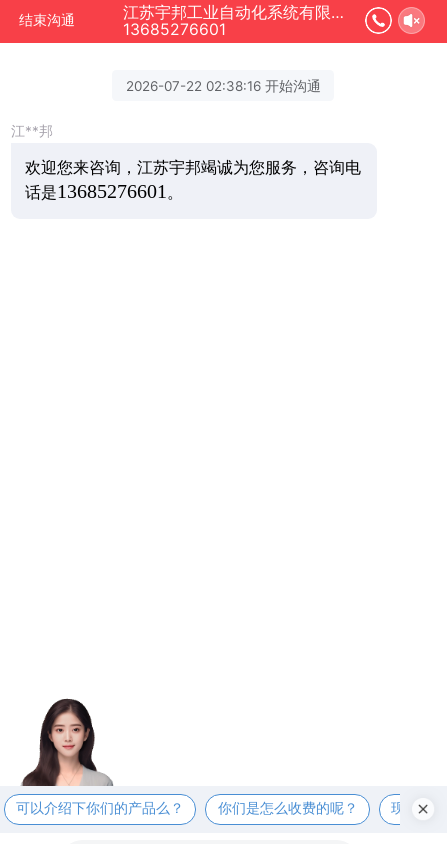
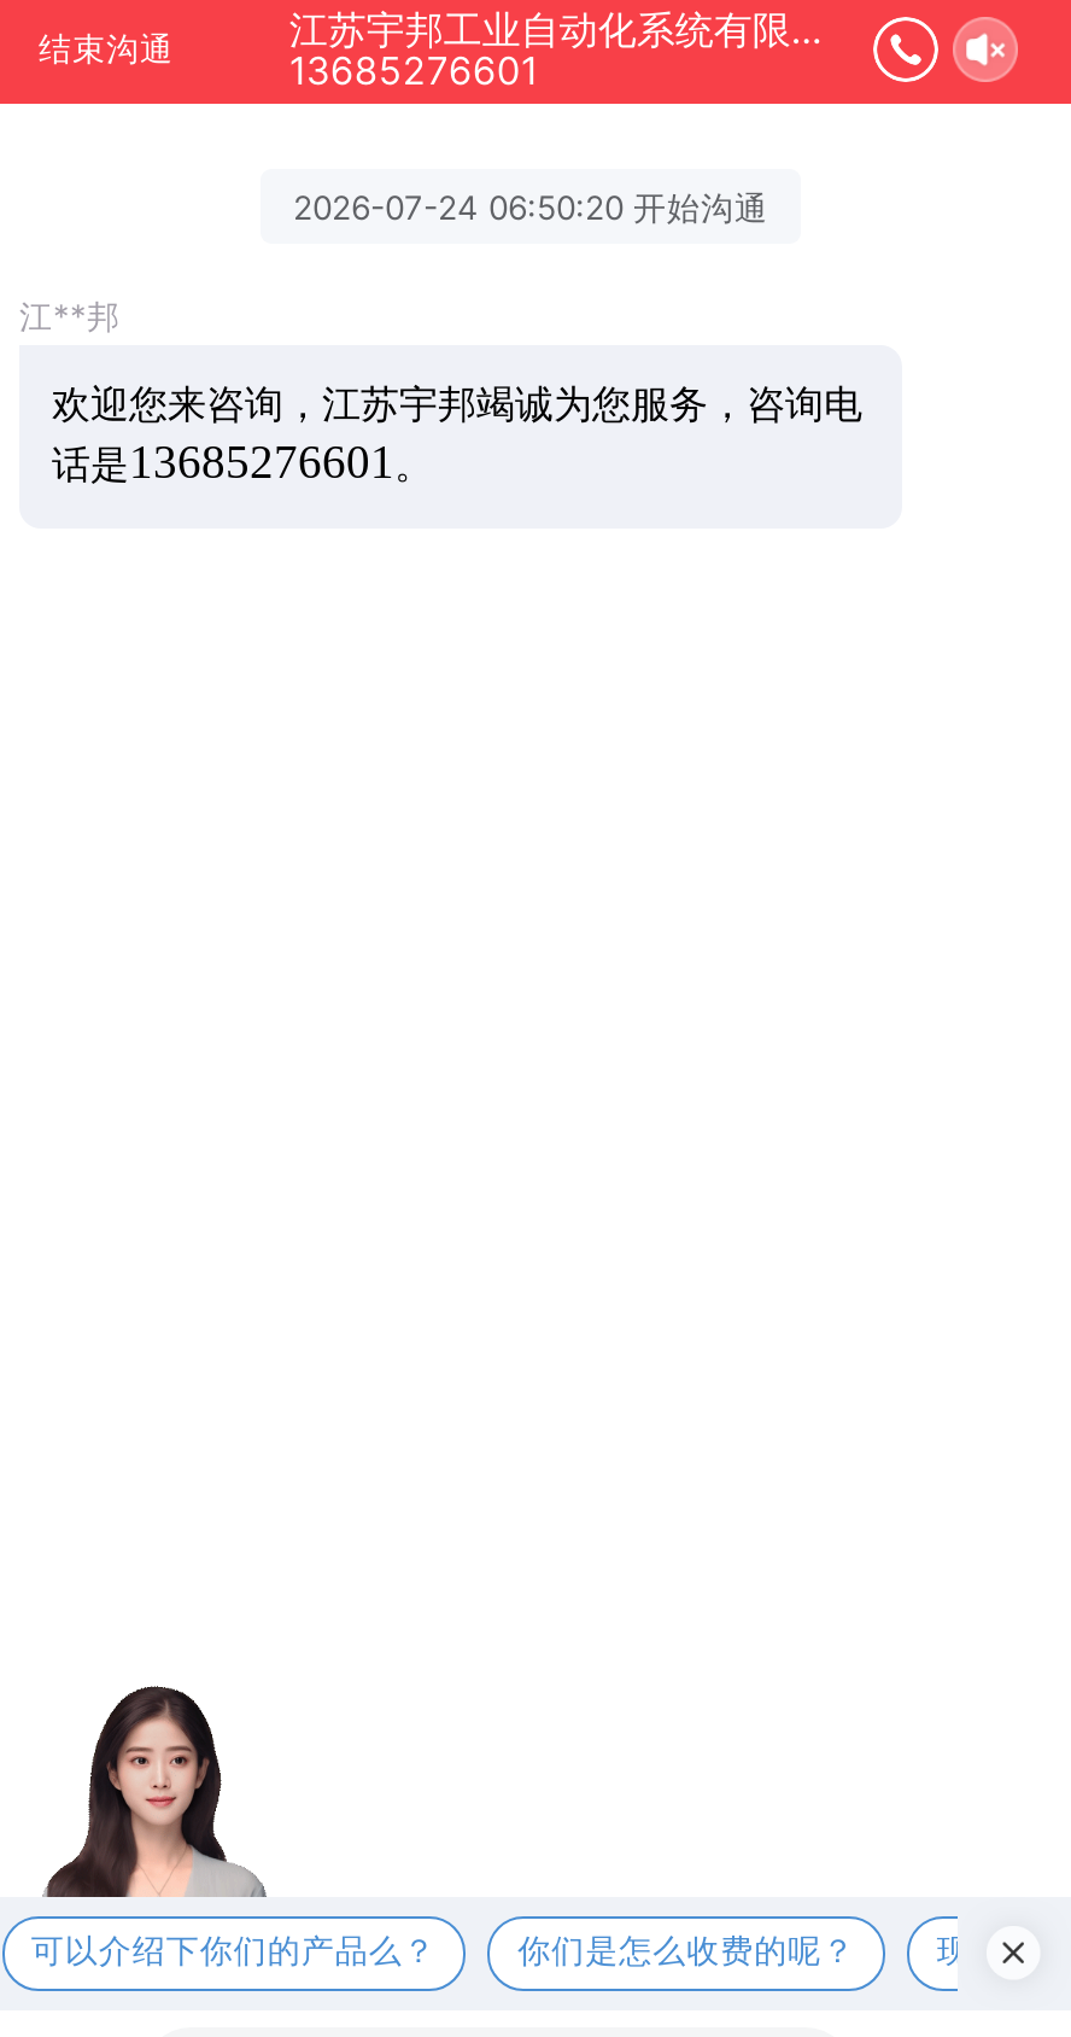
[125,78,320,94] 2026-07-22 02:38:16 开始沟通 -> [293,187,768,226] 2026-07-24 06:50:20 开始沟通

